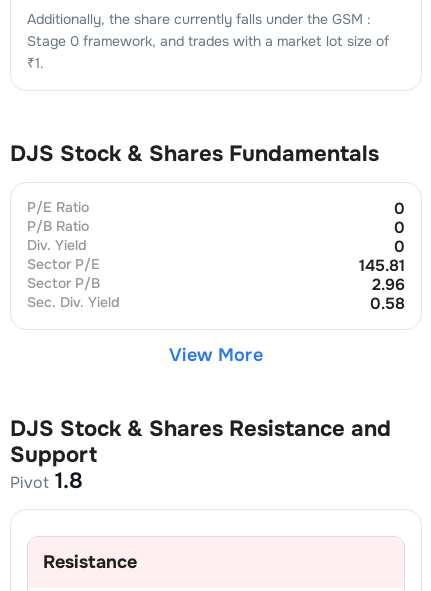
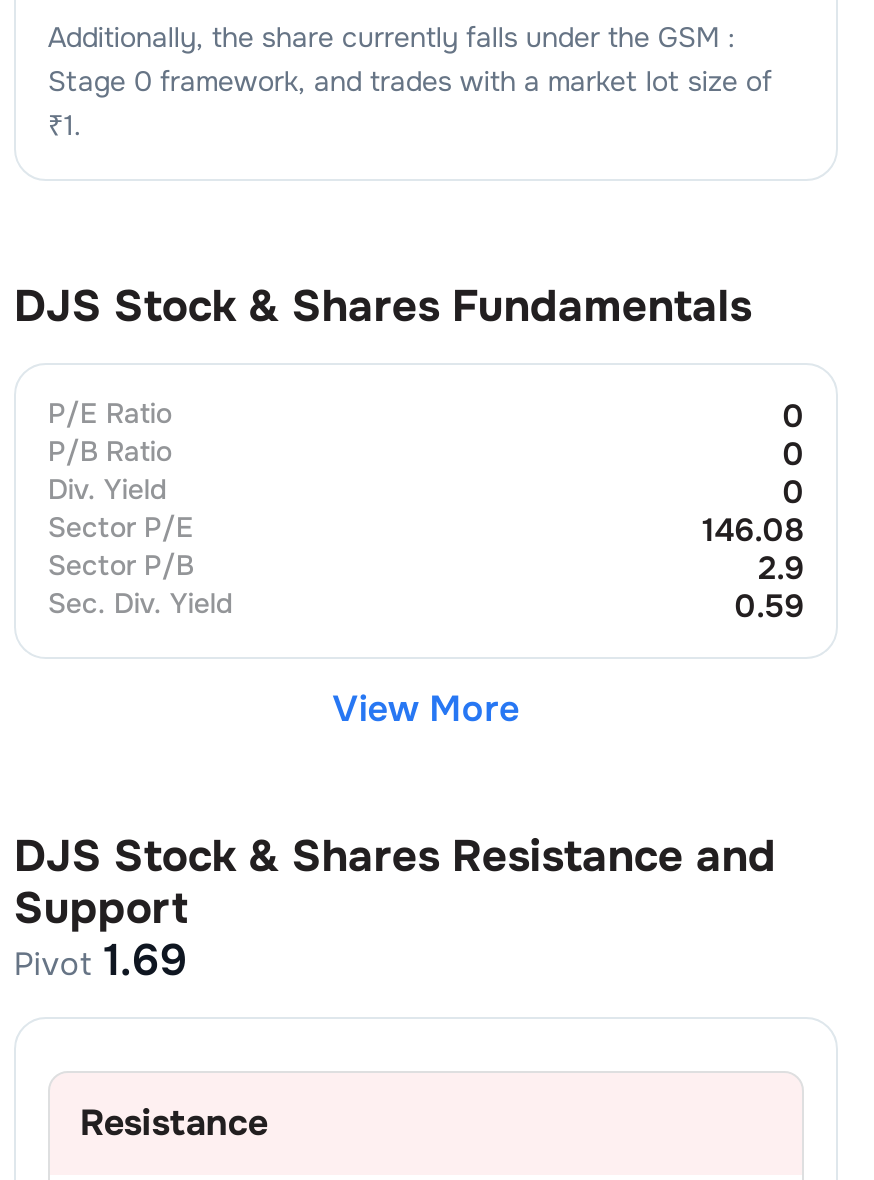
[359,254,405,275] 145.81 -> [702,509,804,551] 146.08
[372,273,405,294] 2.96 -> [758,547,804,589] 2.9
[370,292,405,313] 0.58 -> [734,585,804,627] 0.59
[10,466,83,494] Pivot 1.8 -> [14,933,188,989] Pivot 1.69

